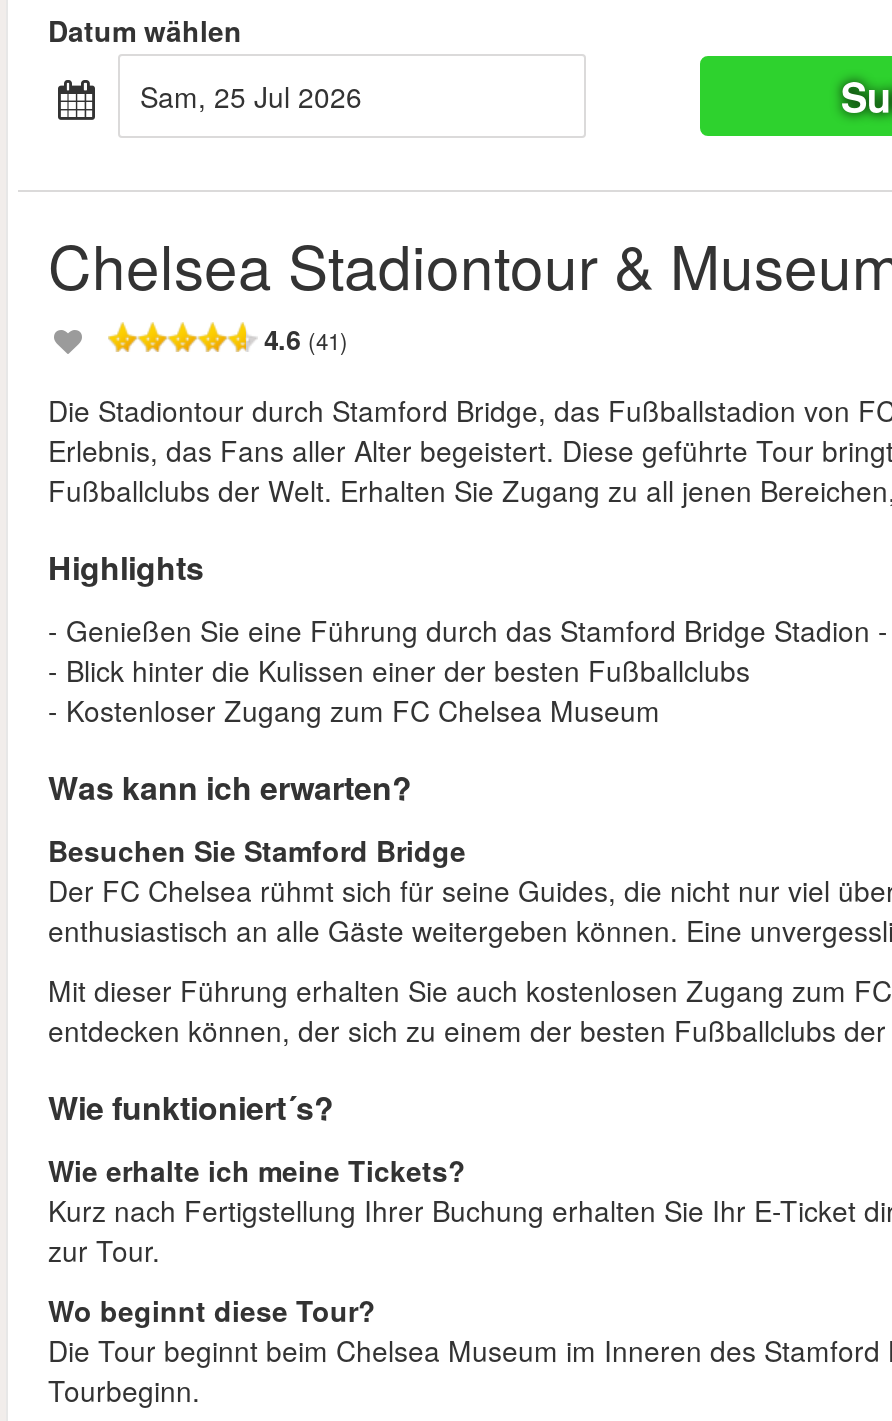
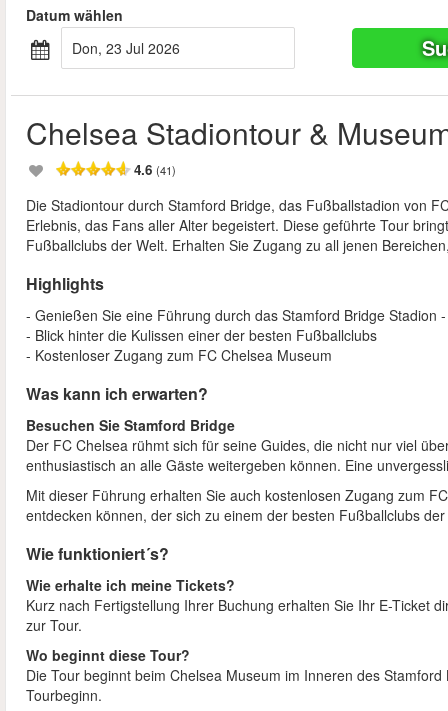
[158,76,362,116] Sam, 25 Jul 2026 -> [82,38,180,58] Don, 23 Jul 2026

